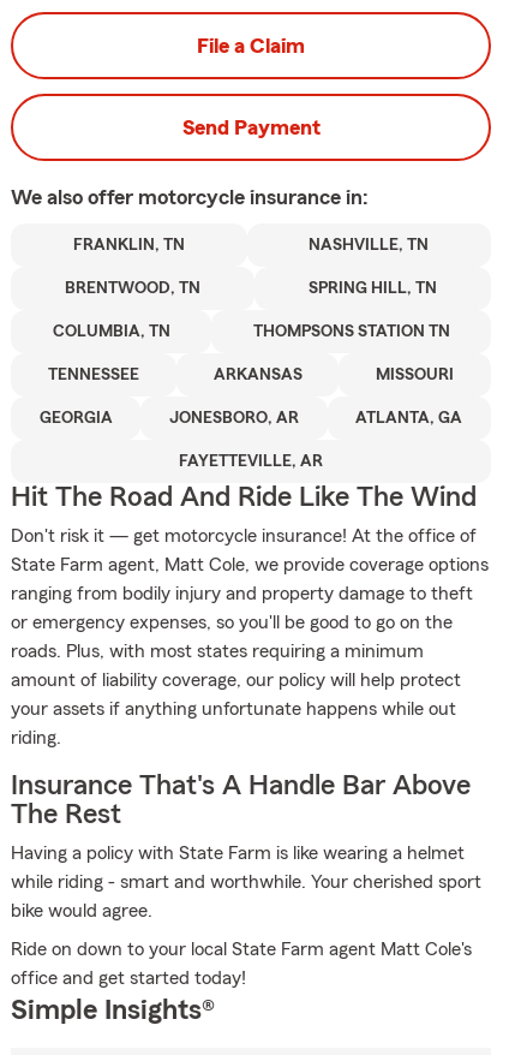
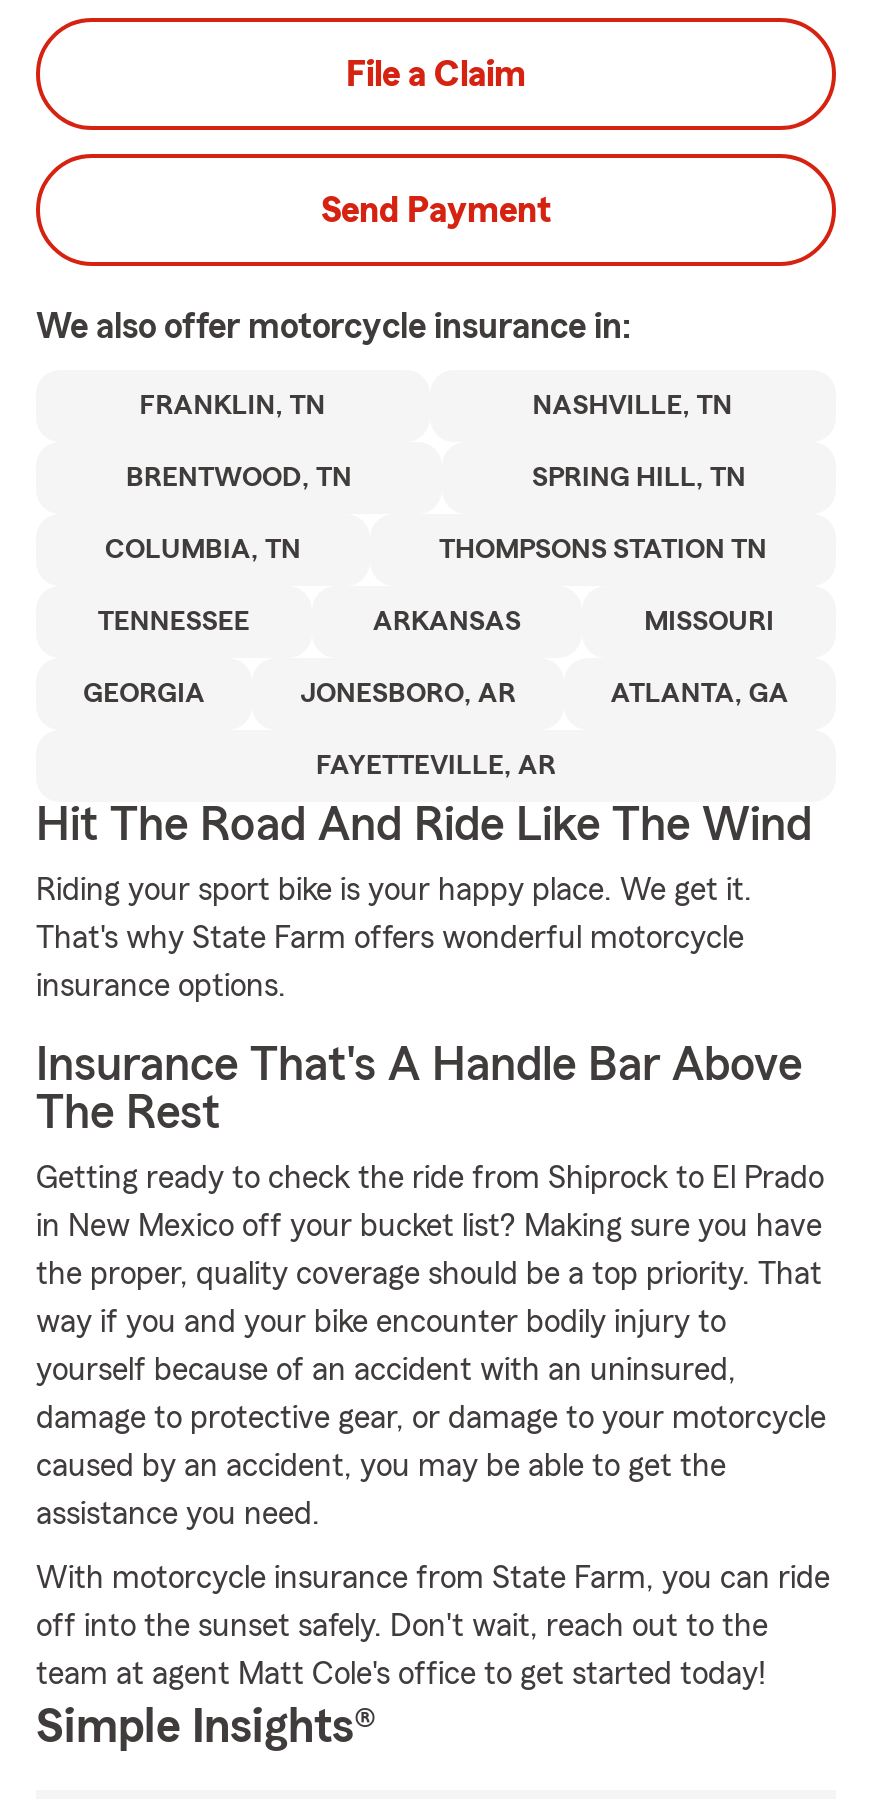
[11,526,489,747] Don't risk it — get motorcycle insurance! At the office of | State Farm agent, Matt Cole, we provide coverage options | ranging from bodily injury and property damage to theft | or emergency expenses, so you'll be good to go on the | roads. Plus, with most states requiring a minimum | amount of liability coverage, our policy will help protect | your assets if anything unfortunate happens while out | riding. -> [36,874,752,1002] Riding your sport bike is your happy place. We get it. | That's why State Farm offers wonderful motorcycle | insurance options.
moved [11,771,471,829] -> [36,1042,802,1138]: Insurance That's A Handle Bar Above | The Rest
[11,844,481,988] Having a policy with State Farm is like wearing a helmet | while riding - smart and worthwhile. Your cherished sport | bike would agree. | Ride on down to your local State Farm agent Matt Cole's | office and get started today! -> [36,1162,830,1690] Getting ready to check the ride from Shiprock to El Prado | in New Mexico off your bucket list? Making sure you have | the proper, quality coverage should be a top priority. That | way if you and your bike encounter bodily injury to | yourself because of an accident with an uninsured, | damage to protective gear, or damage to your motorcycle | caused by an accident, you may be able to get the | assistance you need. | With motorcycle insurance from State Farm, you can ride | off into the sunset safely. Don't wait, reach out to the | team at agent Matt Cole's office to get started today!

